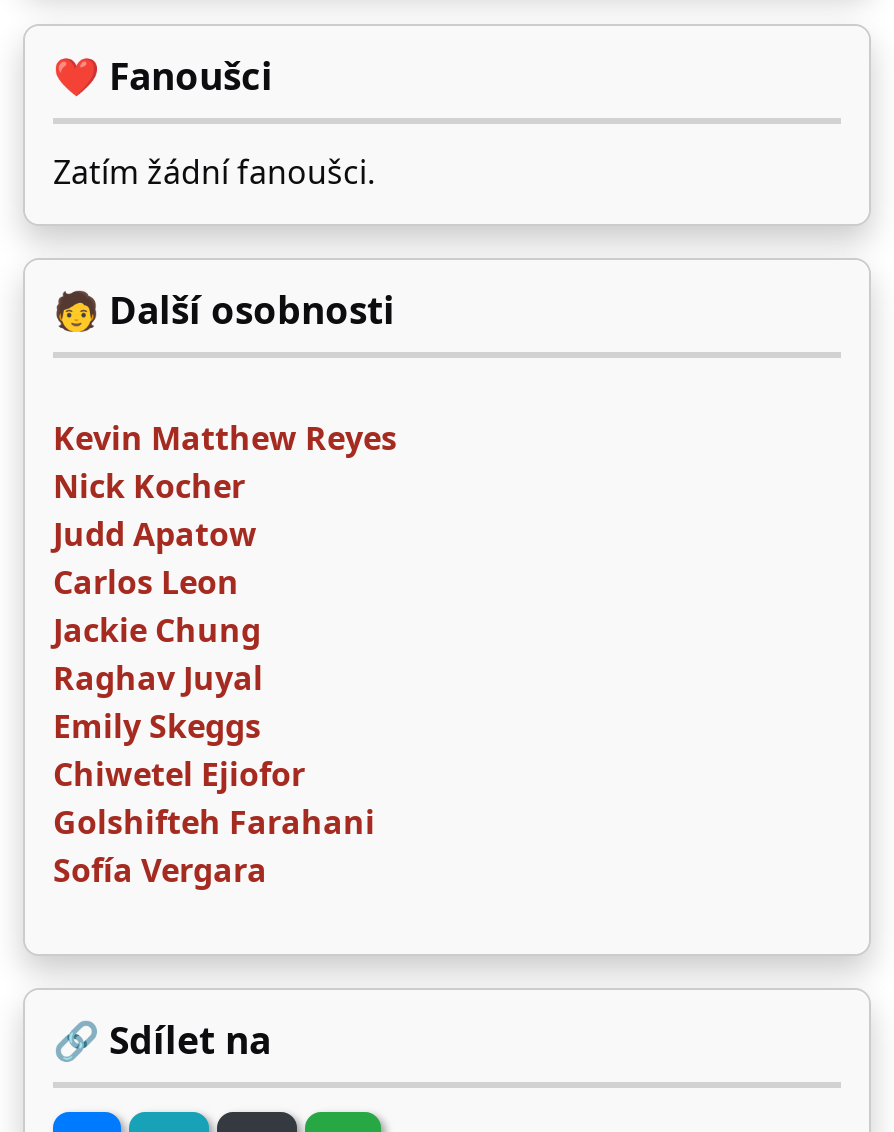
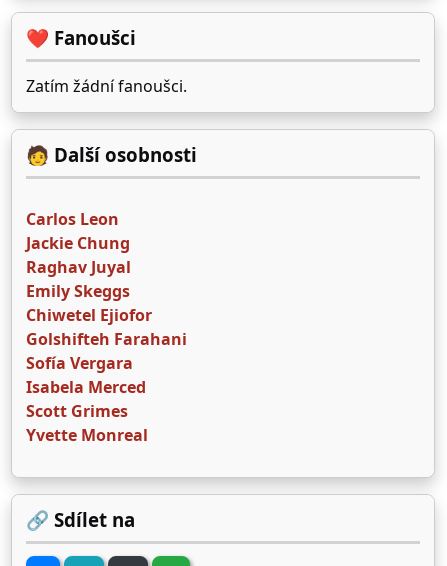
[53,416,397,556] Kevin Matthew Reyes | Nick Kocher | Judd Apatow -> none
moved [53,560,375,892] -> [26,208,187,374]: Carlos Leon | Jackie Chung | Raghav Juyal | Emily Skeggs | Chiwetel Ejiofor | Golshifteh Farahani | Sofía Vergara
none -> [26,376,148,446] Isabela Merced | Scott Grimes | Yvette Monreal

